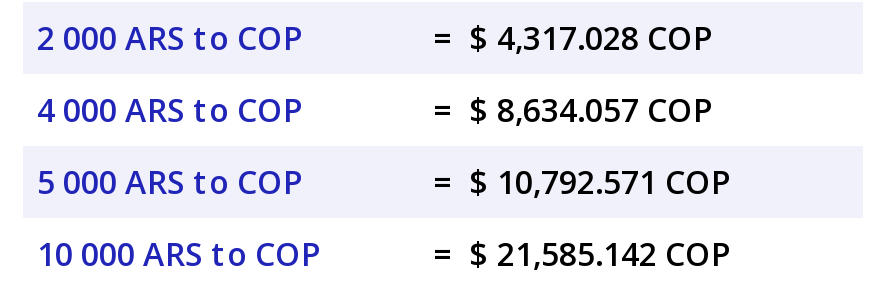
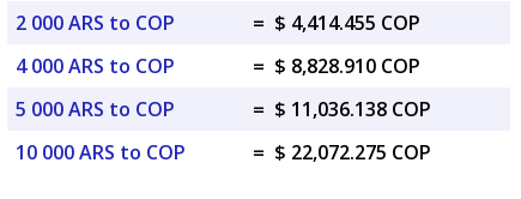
[433,16,713,60] = $ 4,317.028 COP -> [253,10,420,36] = $ 4,414.455 COP
[433,88,713,132] = $ 8,634.057 COP -> [253,53,420,79] = $ 8,828.910 COP
[433,160,731,204] = $ 10,792.571 COP -> [253,96,431,122] = $ 11,036.138 COP
[433,232,731,276] = $ 21,585.142 COP -> [253,139,431,165] = $ 22,072.275 COP

